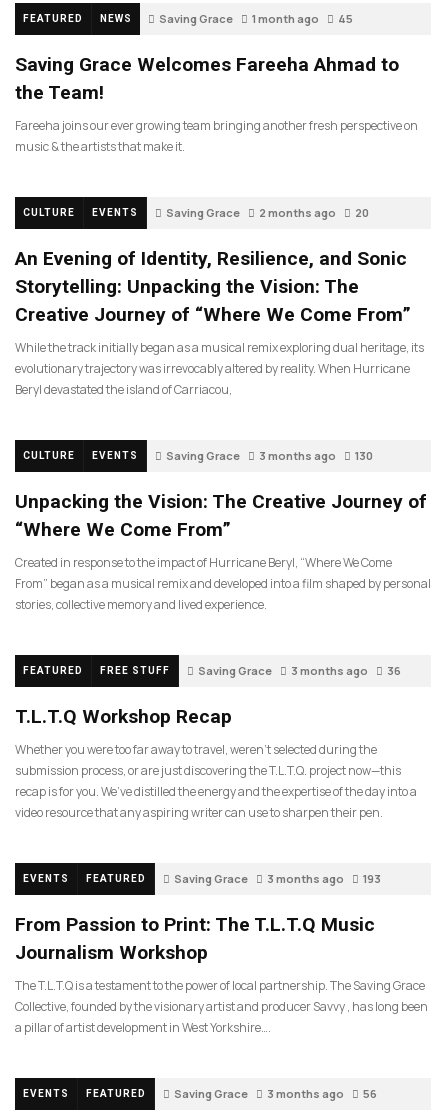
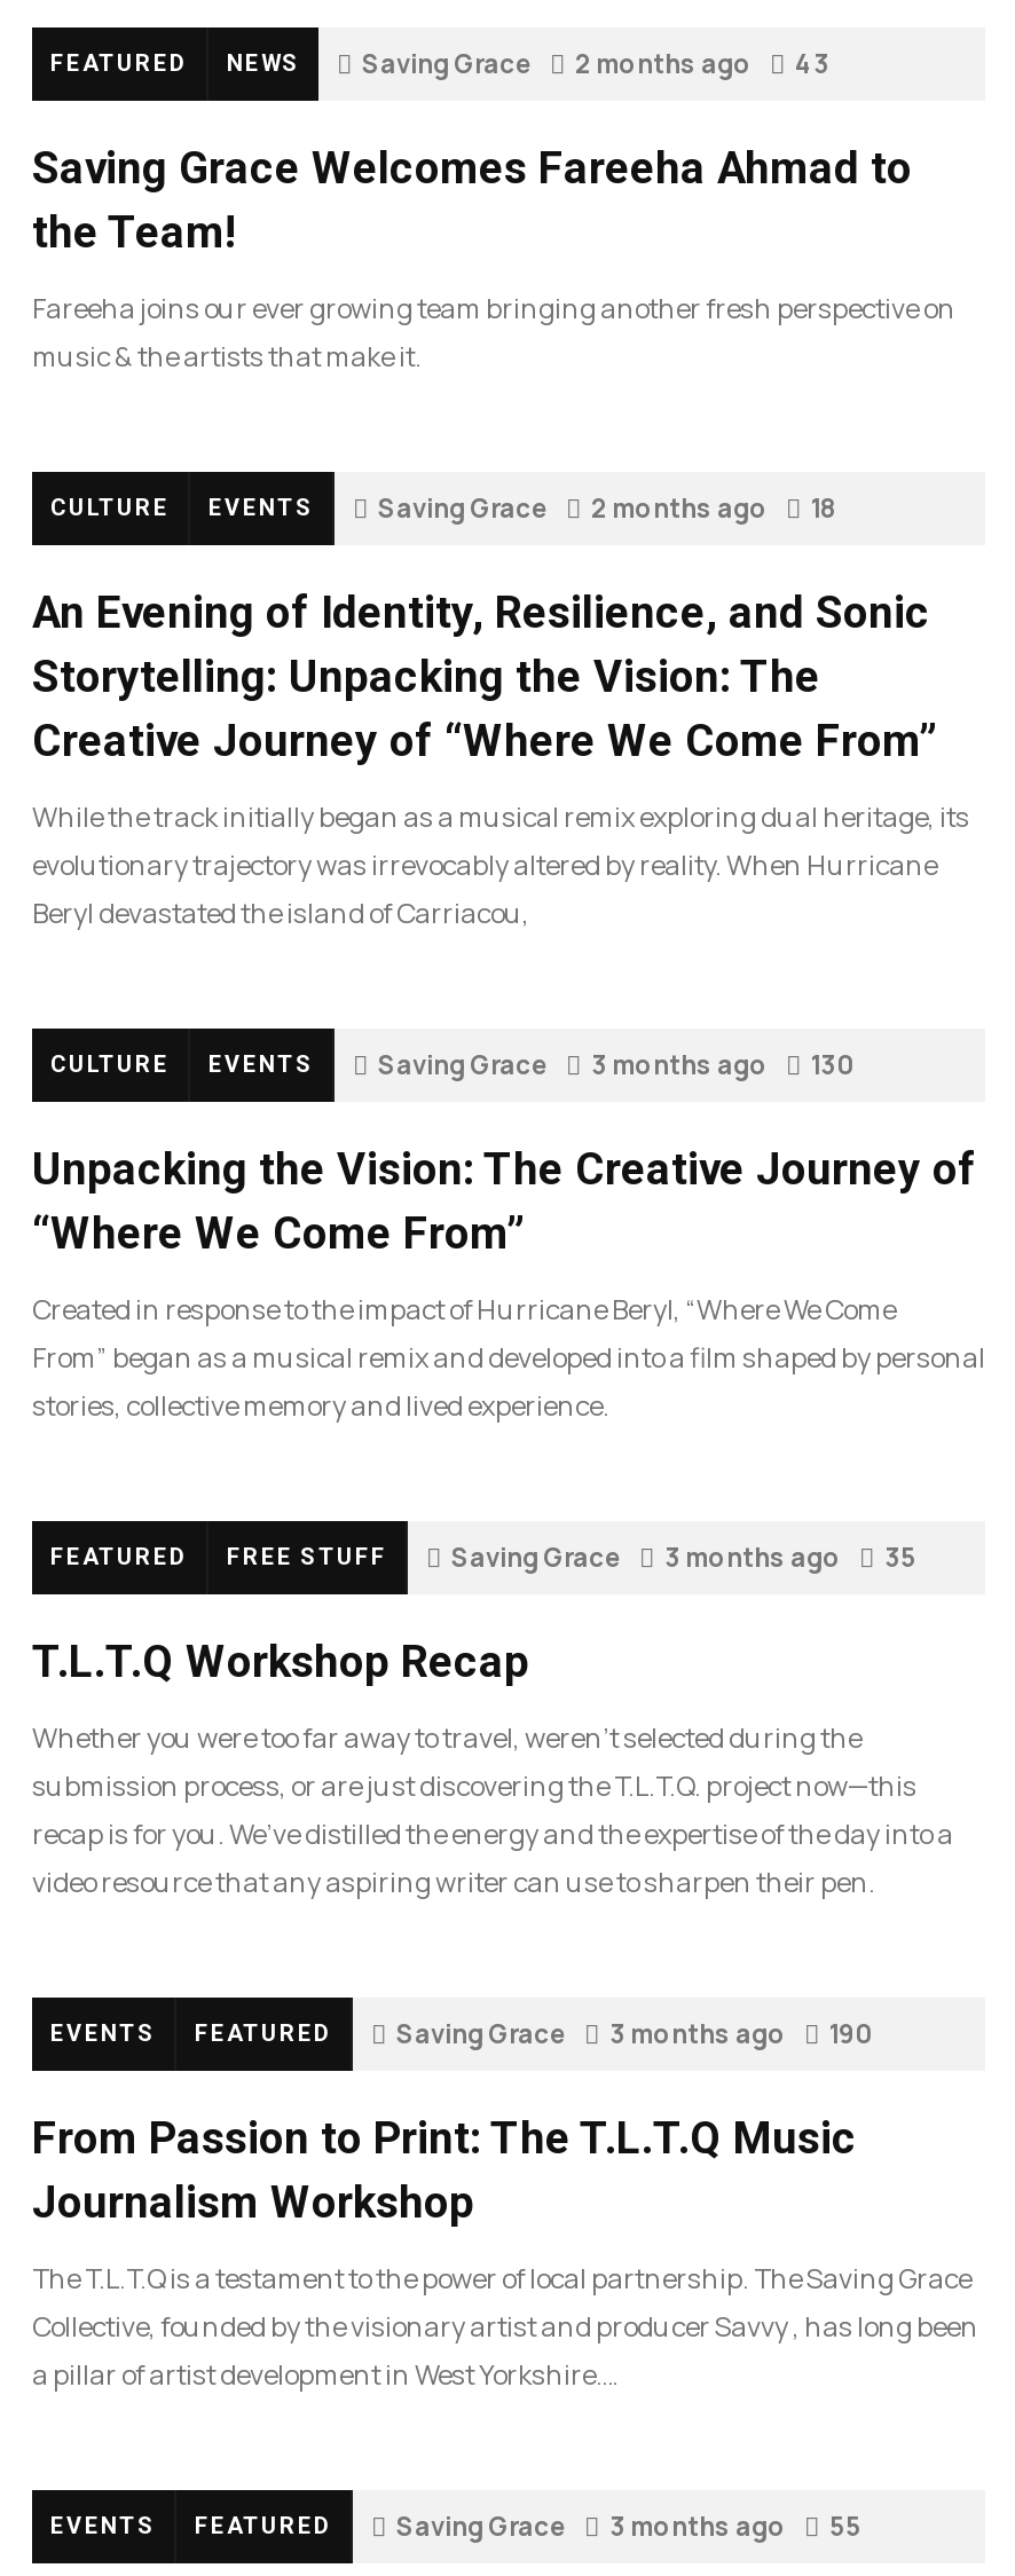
[252,11,319,26] 1 month ago -> [575,46,752,80] 2 months ago
[338,11,353,26] 45 -> [795,46,829,80] 43
[166,205,369,220] Saving Grace 2 months ago 20 -> [378,490,836,525] Saving Grace 2 months ago 18
[198,663,401,678] Saving Grace 3 months ago 36 -> [451,1539,916,1574] Saving Grace 3 months ago 35
[174,871,381,886] Saving Grace 3 months ago 193 -> [396,2016,871,2050] Saving Grace 3 months ago 190
[174,1086,377,1101] Saving Grace 3 months ago 56 -> [396,2508,861,2543] Saving Grace 3 months ago 55

